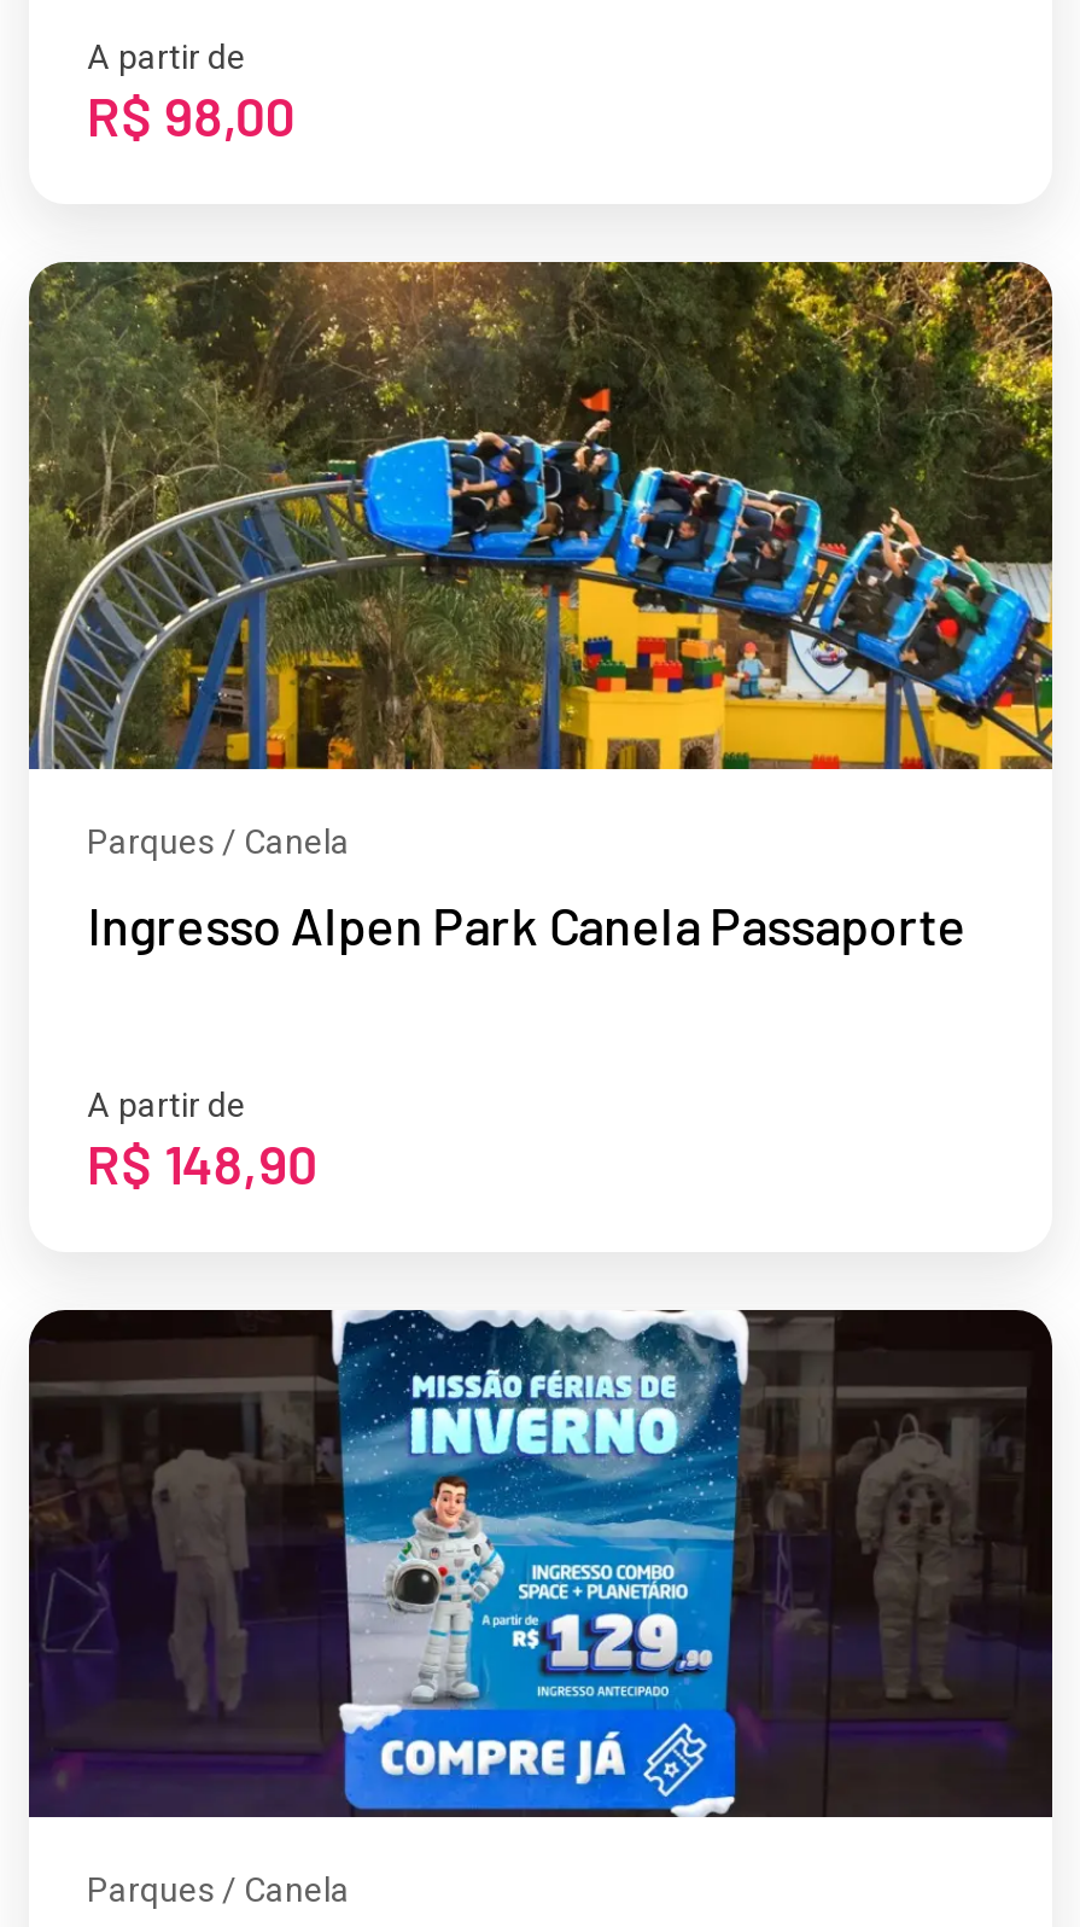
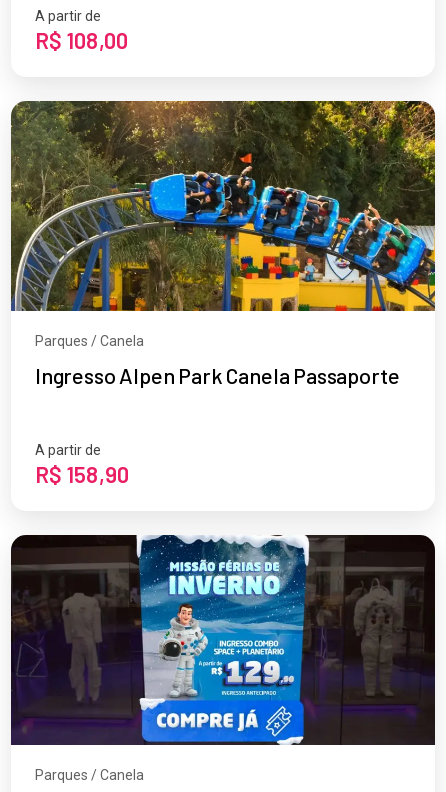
[87,83,295,146] R$ 98,00 -> [35,27,128,53] R$ 108,00
[87,1131,317,1194] R$ 148,90 -> [35,461,129,487] R$ 158,90

